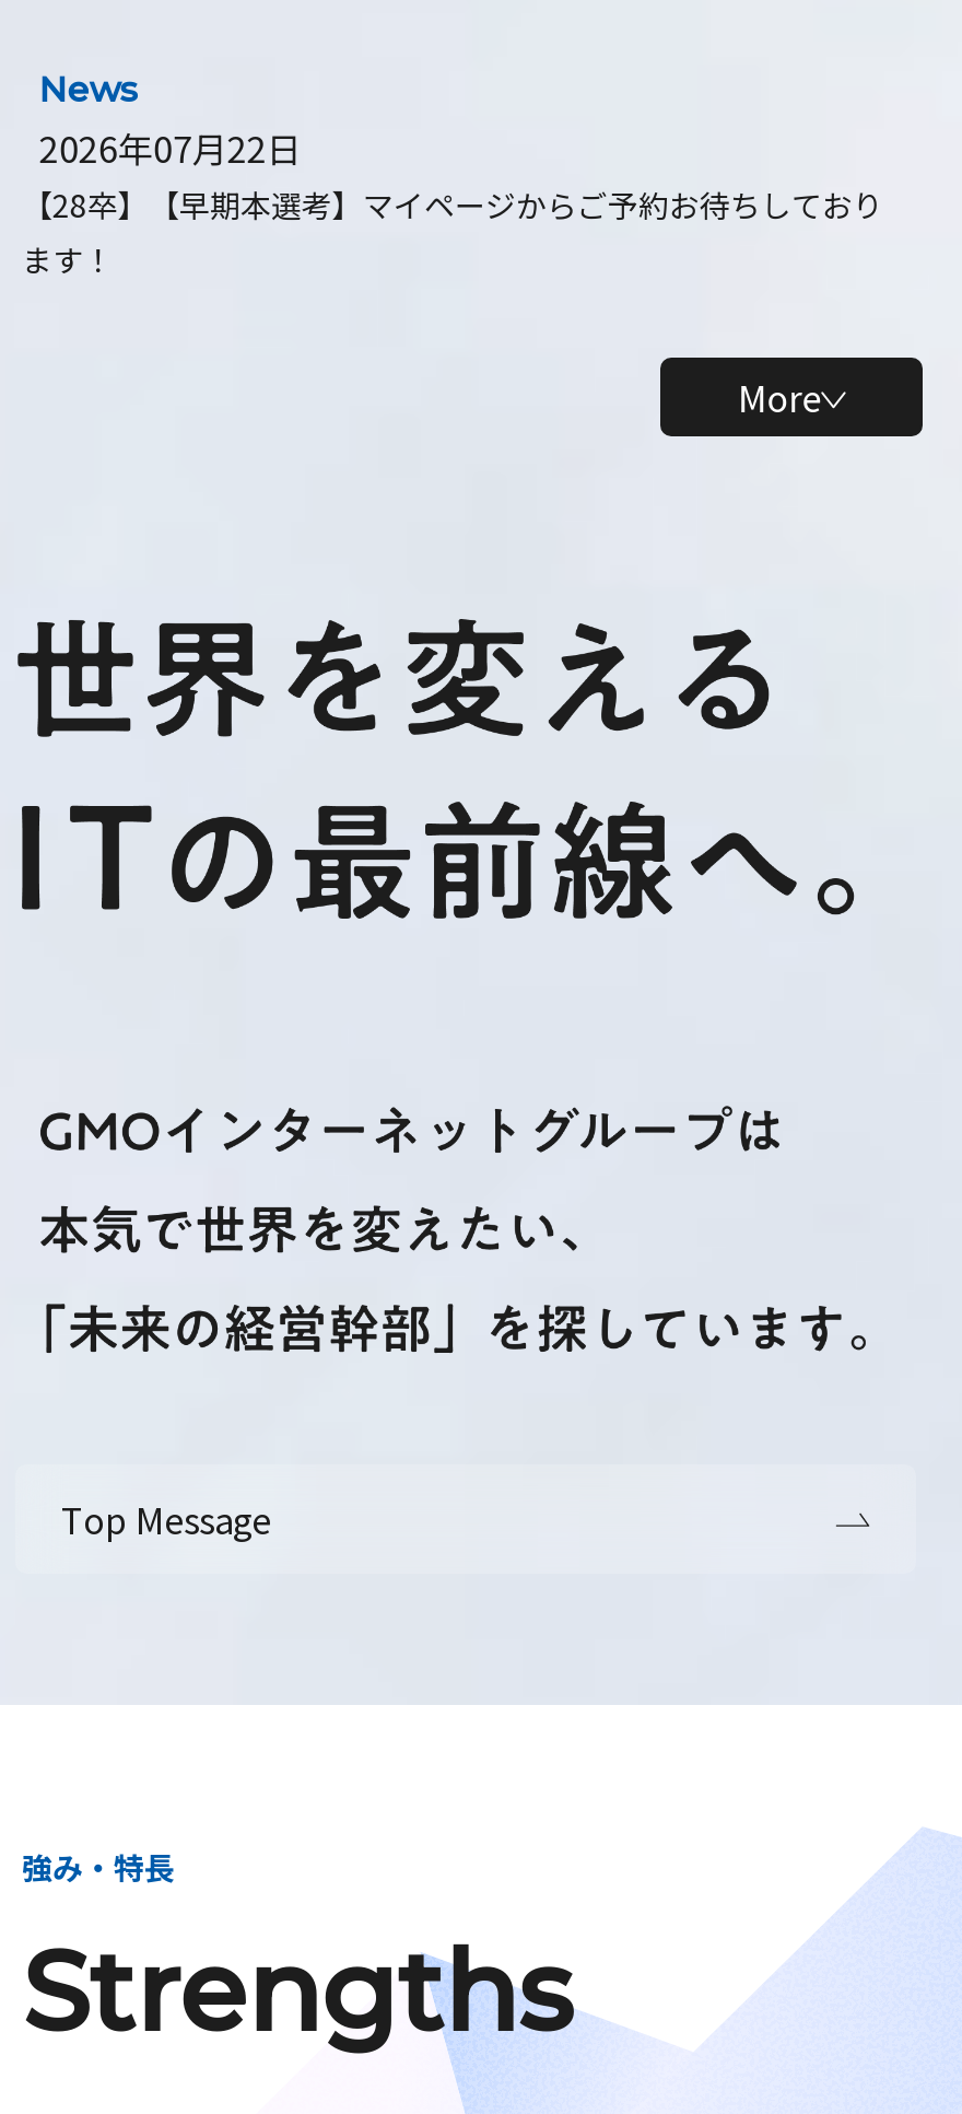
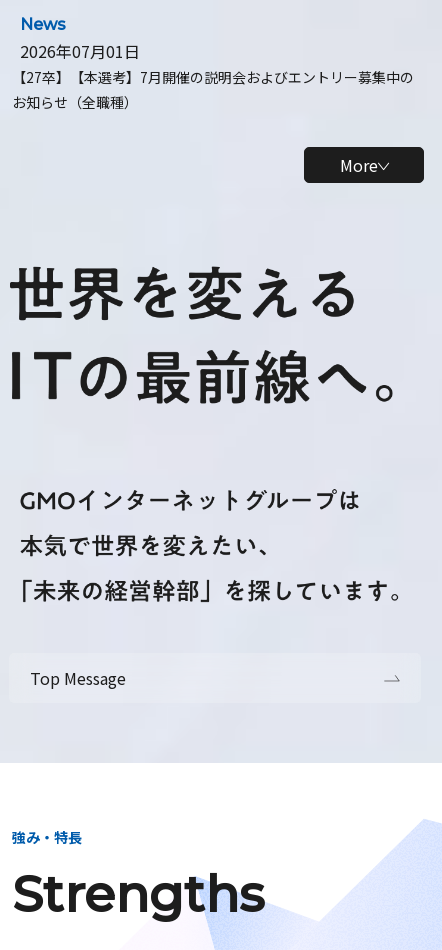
[22,121,883,281] 2026年07月22日 | 【28卒】【早期本選考】マイページからご予約お待ちしており | ます！ -> [12,39,414,112] 2026年07月01日 | 【27卒】【本選考】7月開催の説明会およびエントリー募集中の | お知らせ（全職種）

